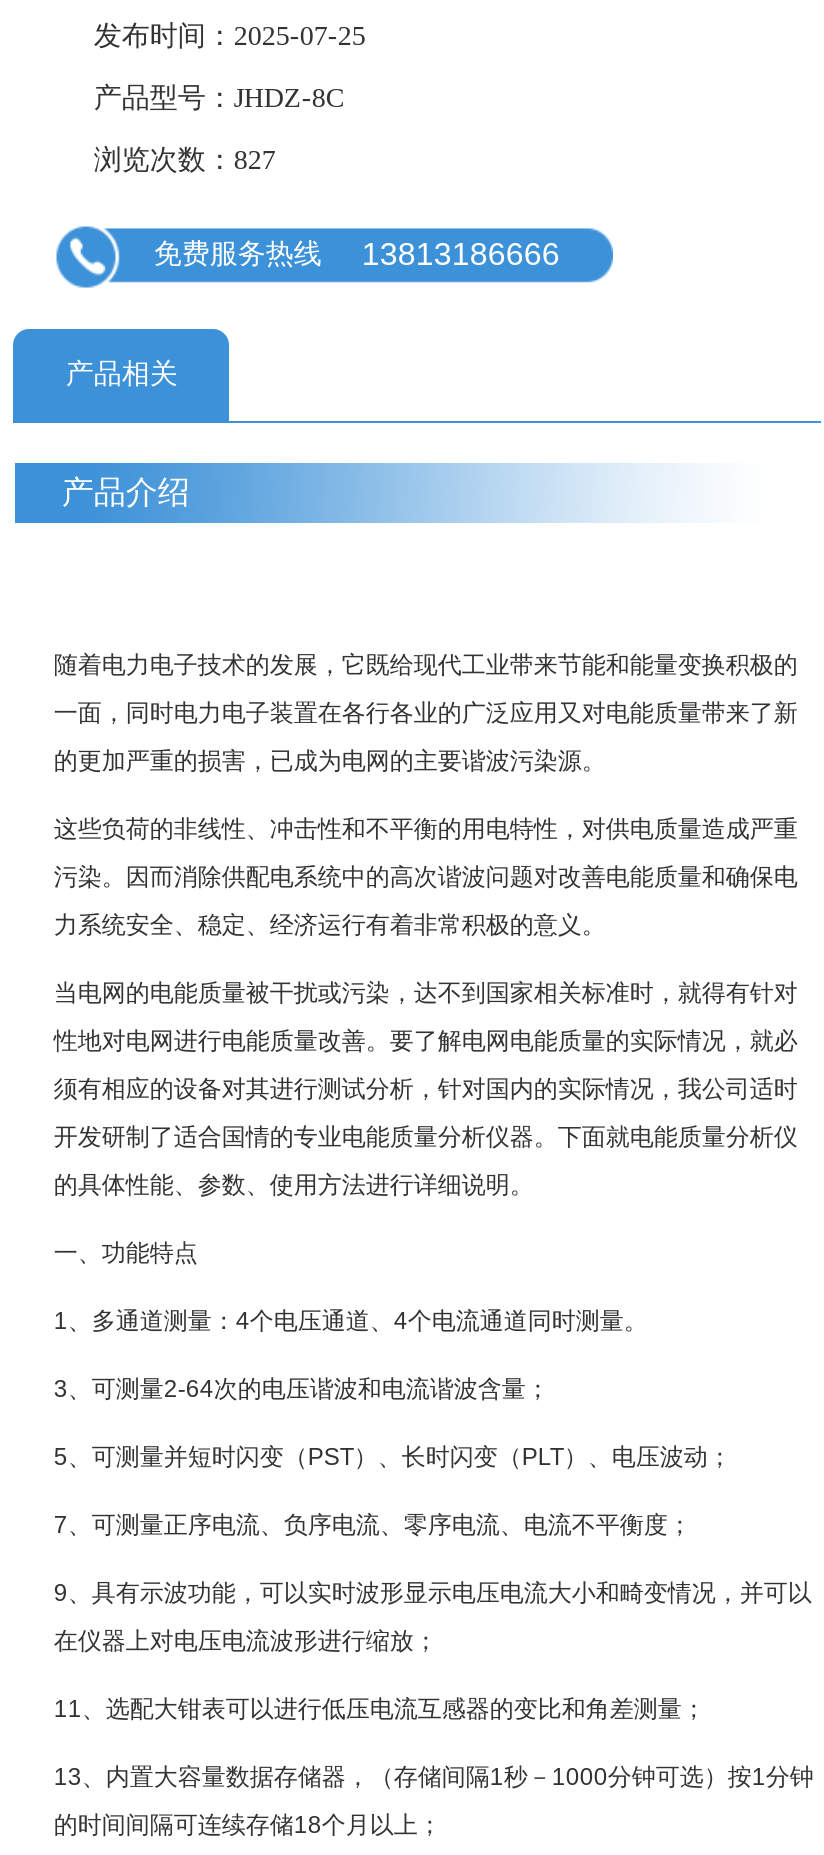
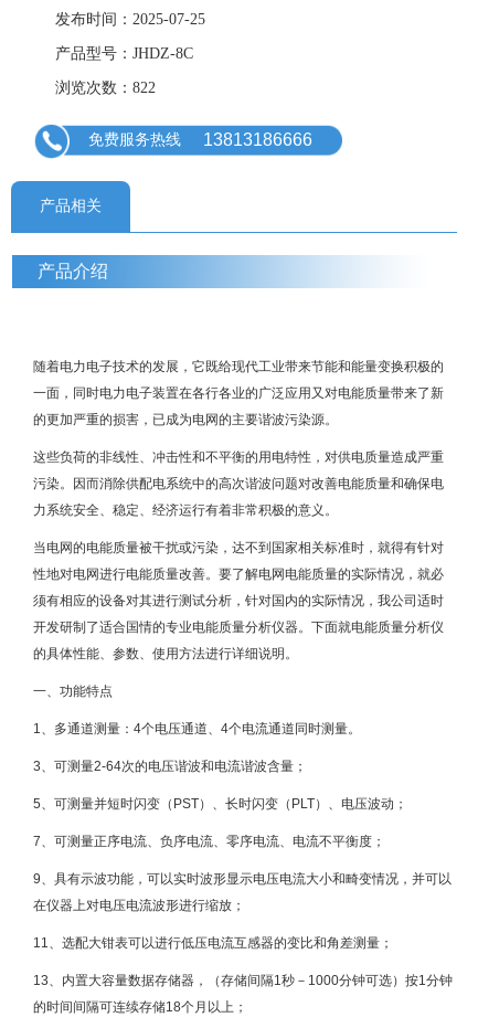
[94,145,276,175] 浏览次数：827 -> [56,80,156,96] 浏览次数：822

